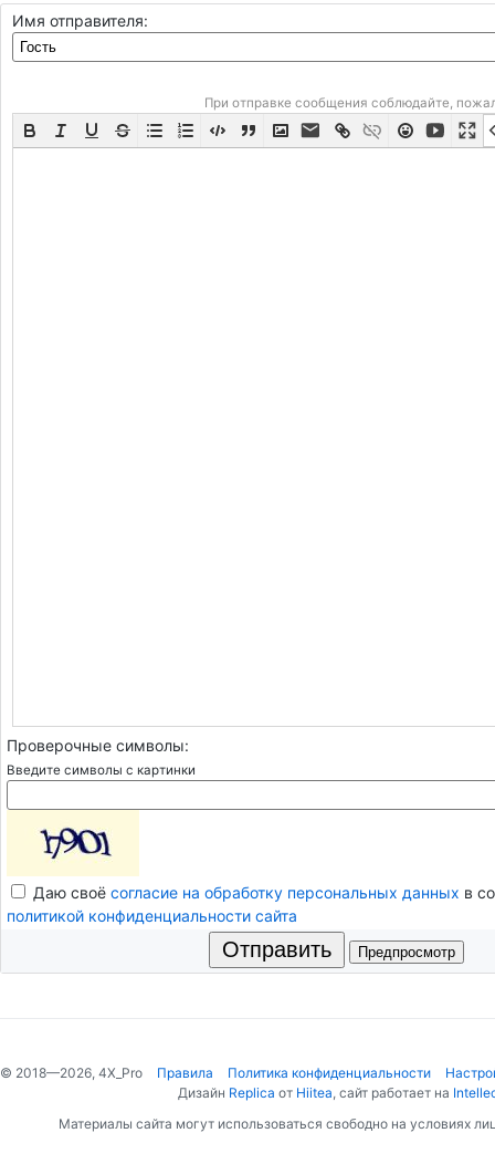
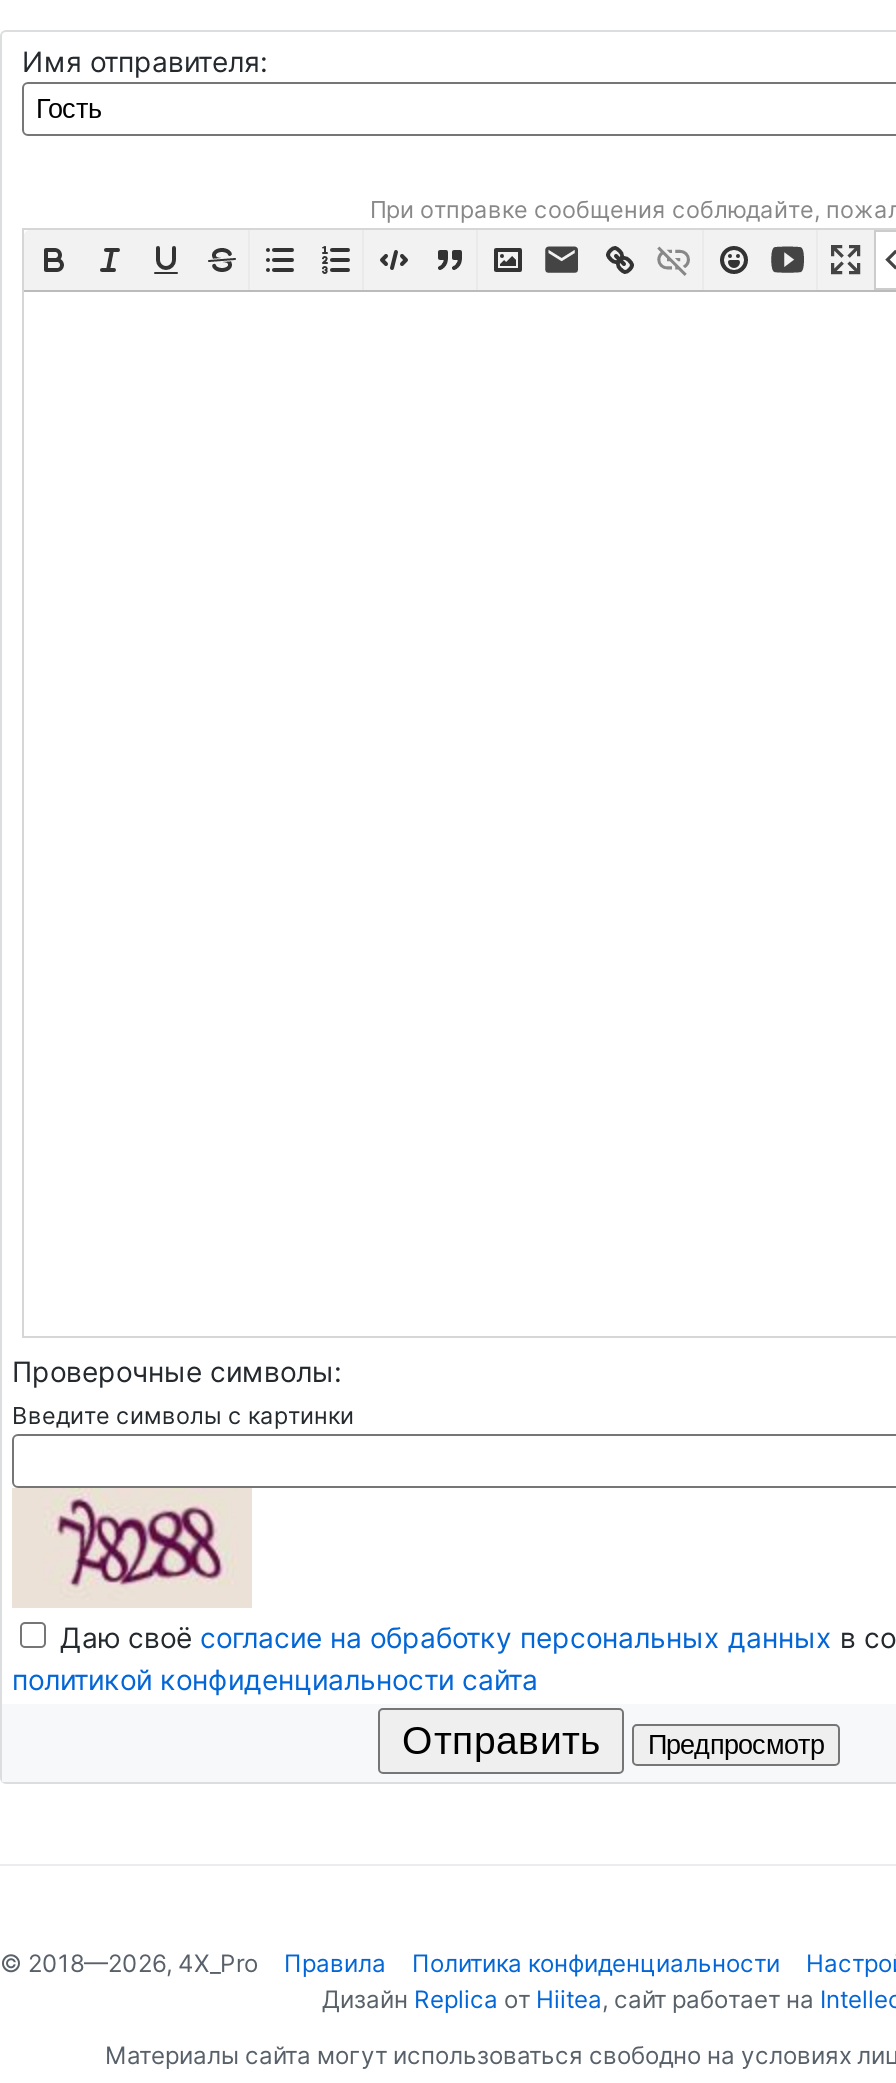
[8,810,138,875] [image] -> [12,1490,252,1608] [image]

